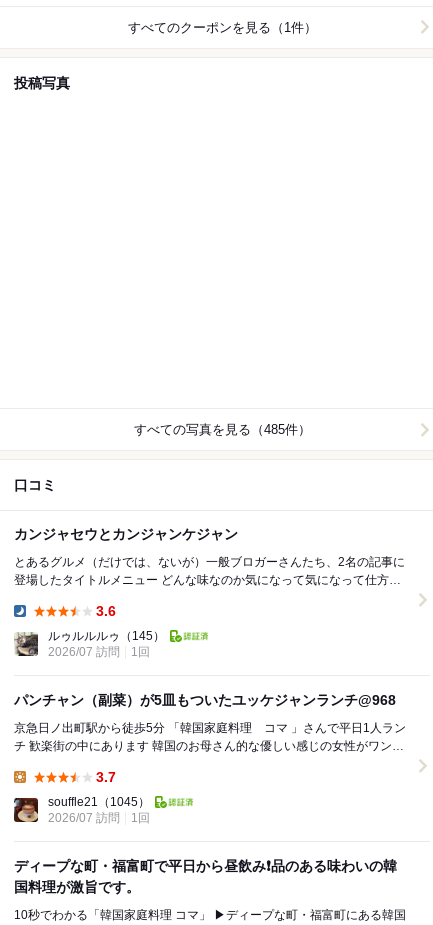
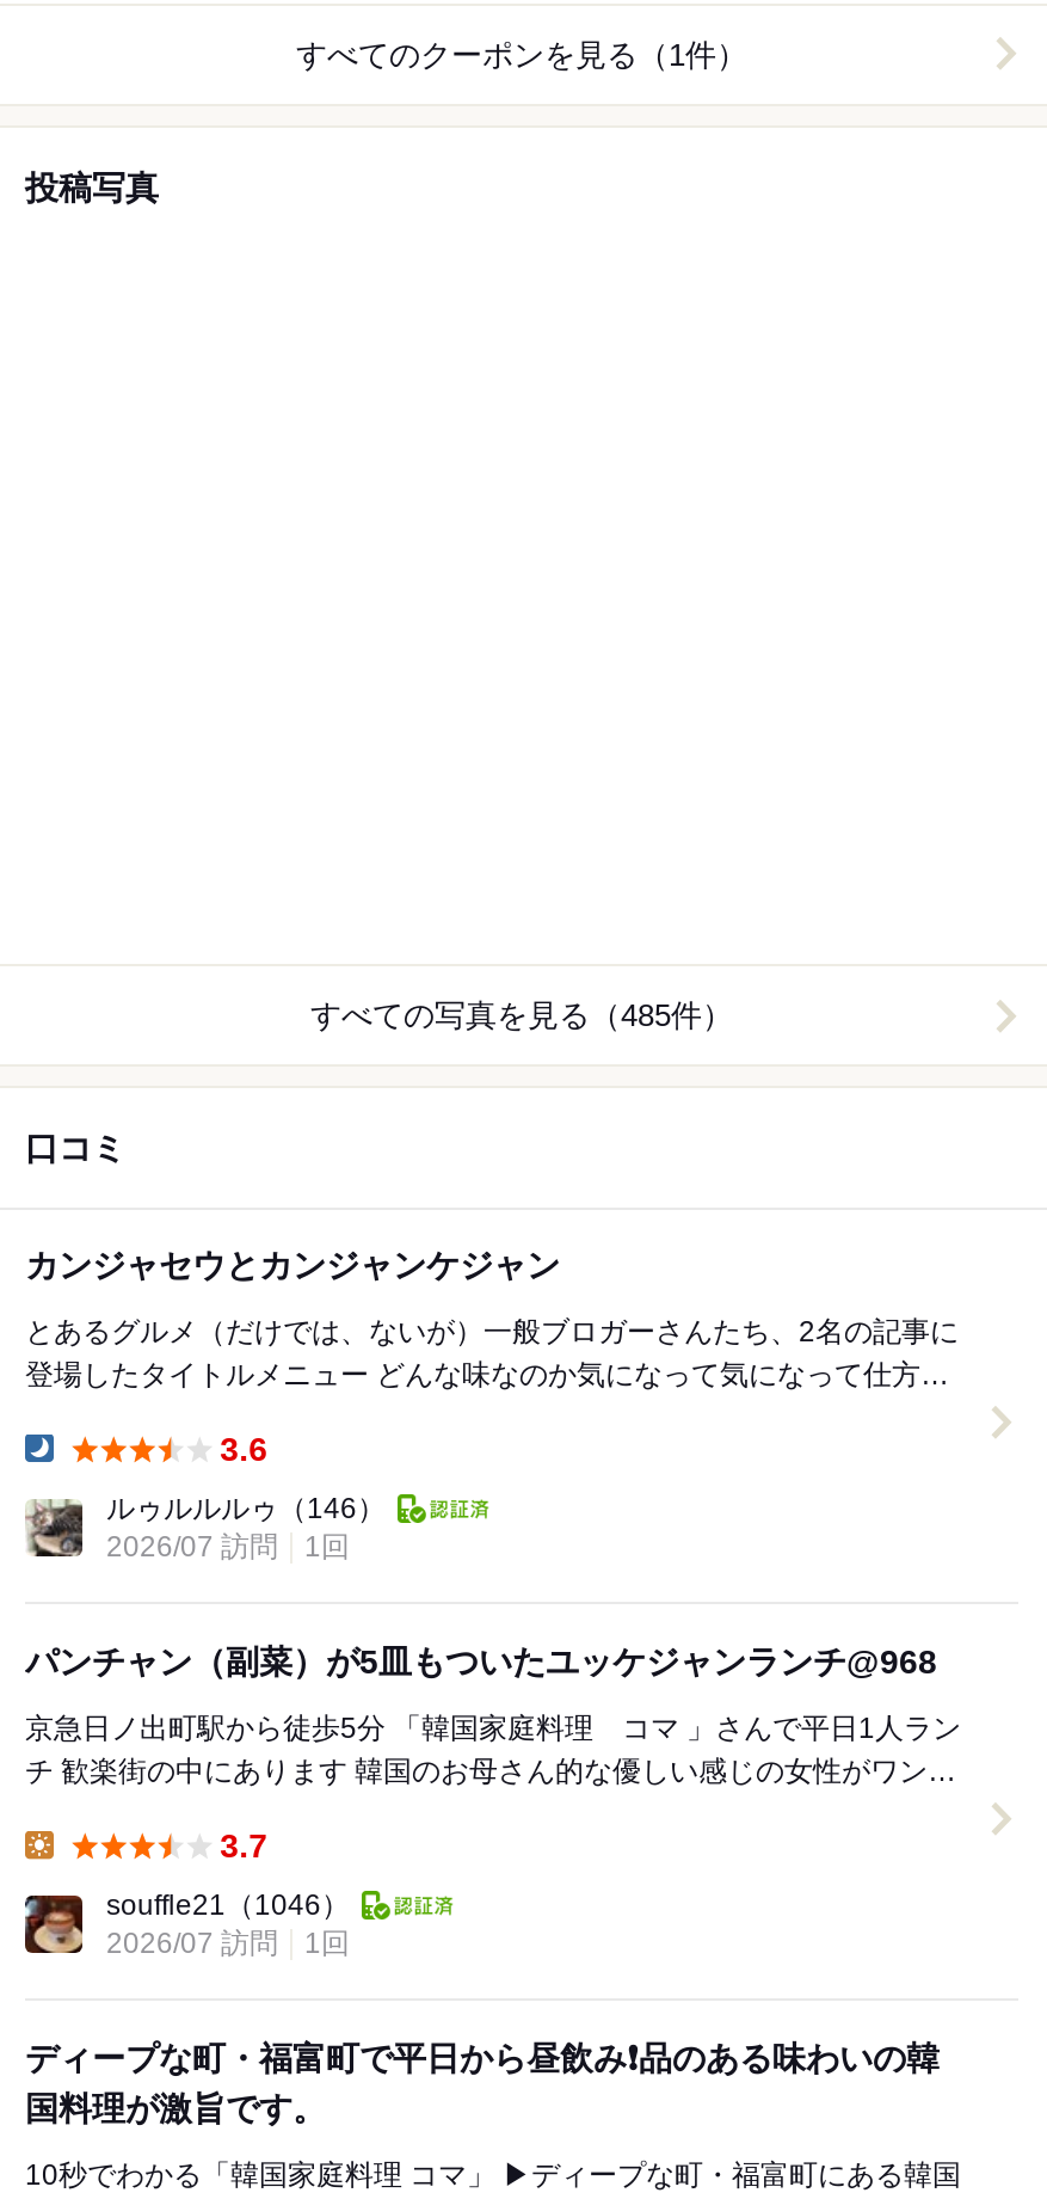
[48,629,165,643] ルゥルルルゥ（145） -> [106,1492,386,1526] ルゥルルルゥ（146）
[48,795,150,809] souffle21（1045） -> [106,1889,350,1922] souffle21（1046）

